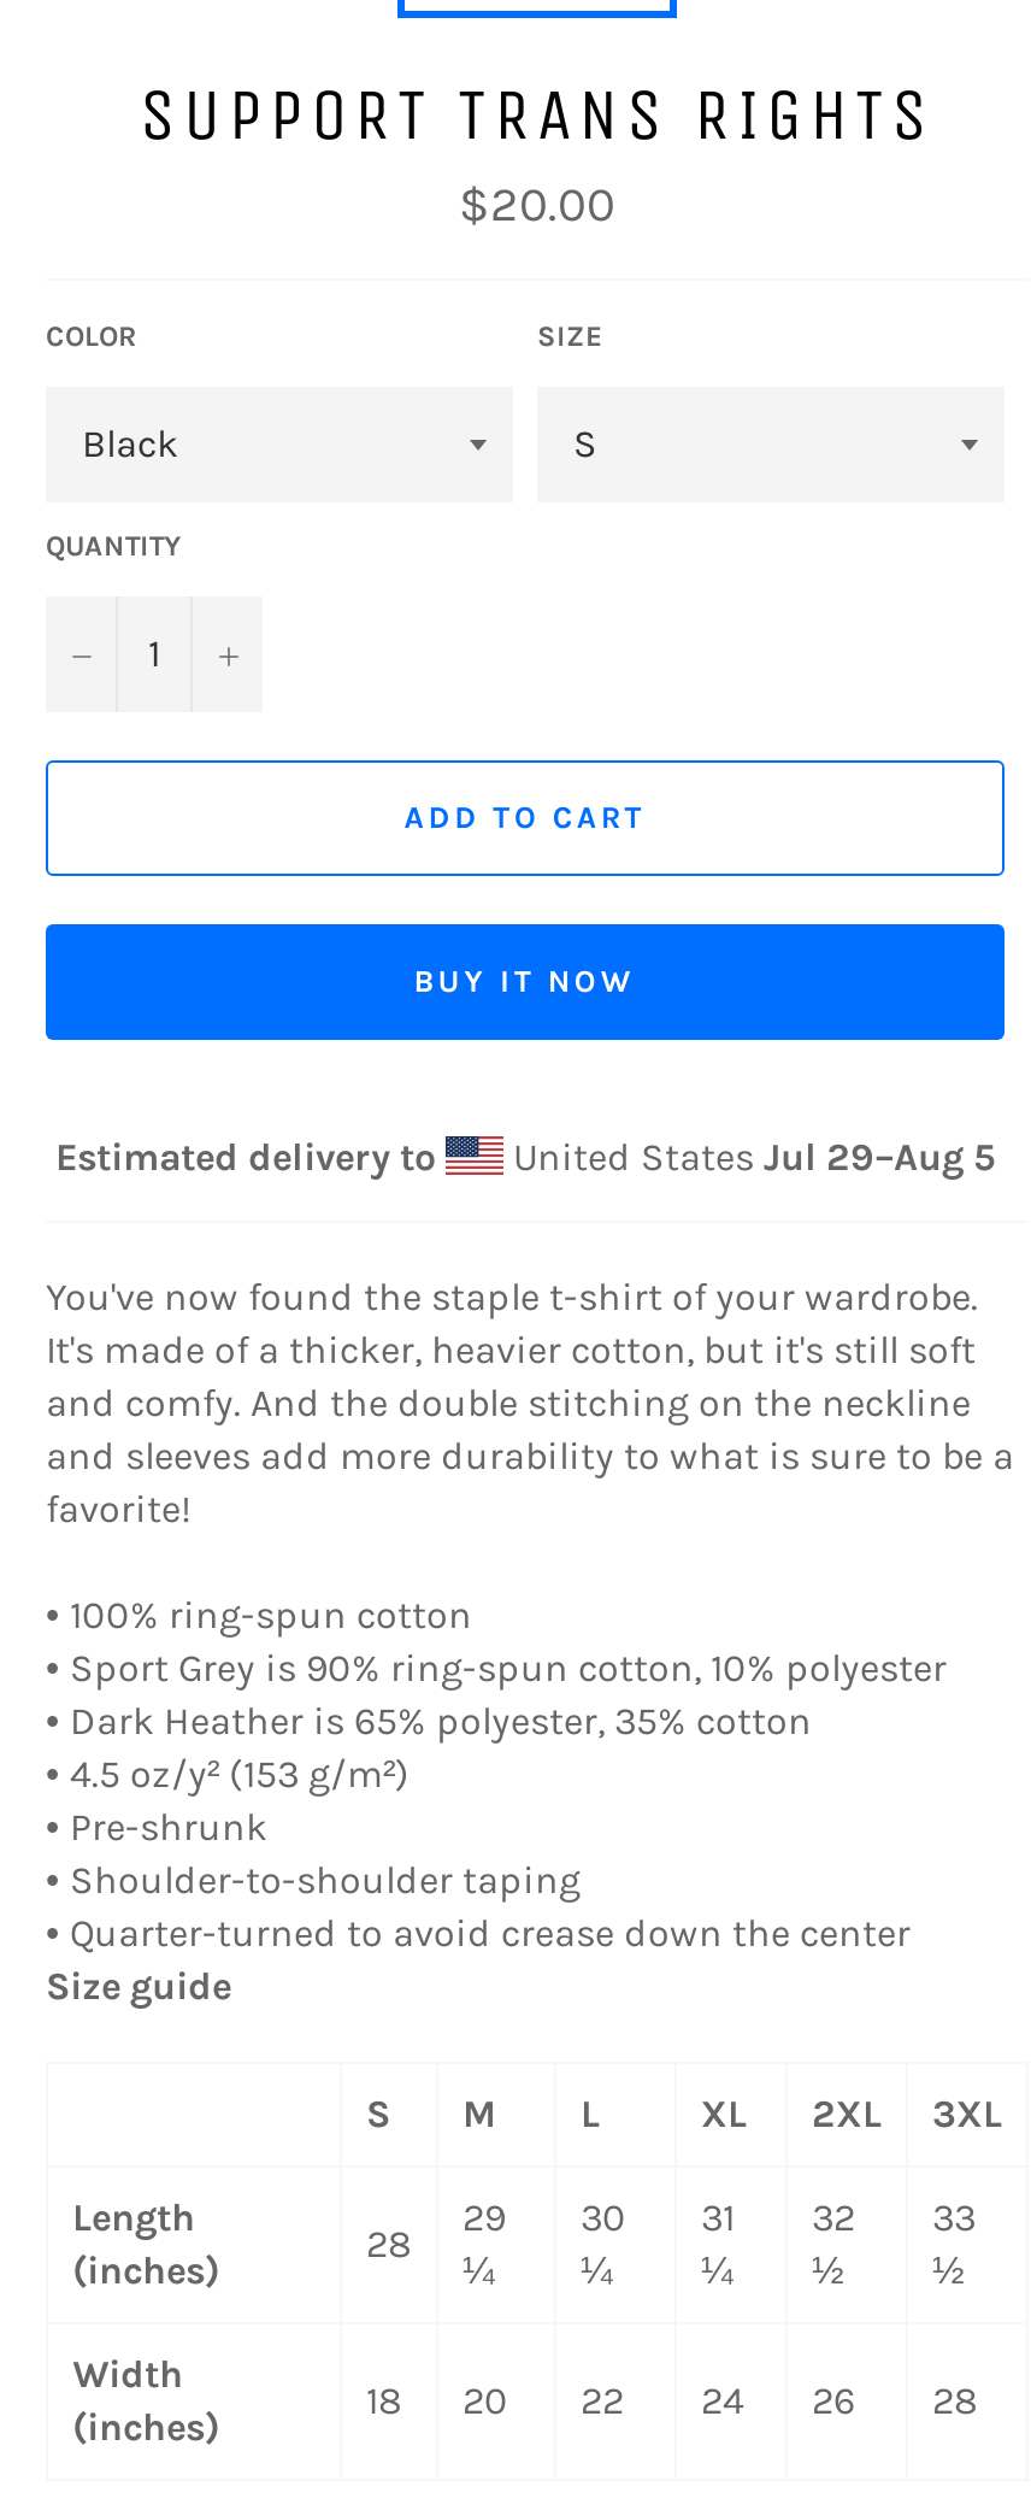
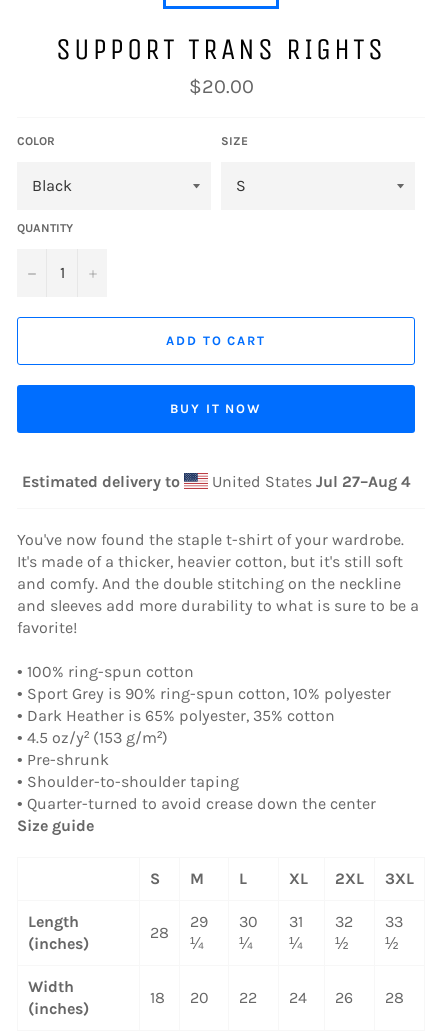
[503,1133,995,1179] United States Jul 29–Aug 5 -> [207,472,410,491] United States Jul 27–Aug 4

